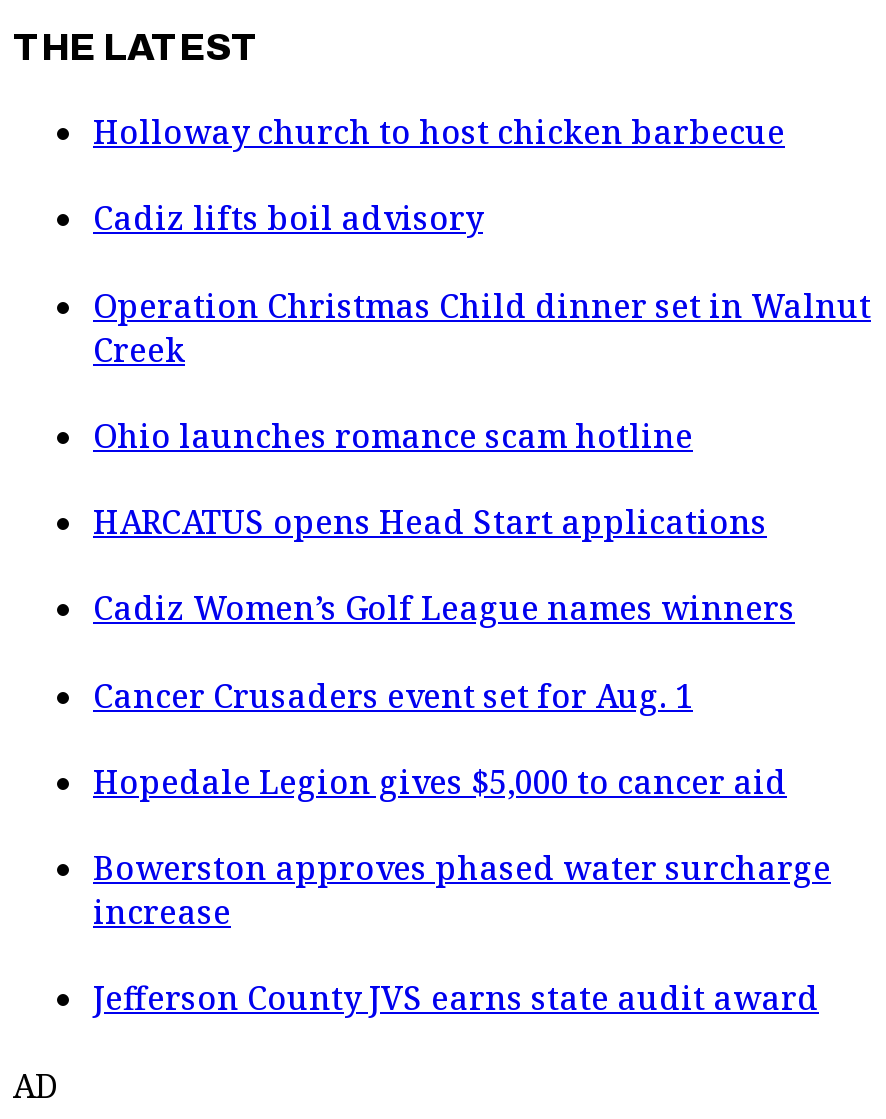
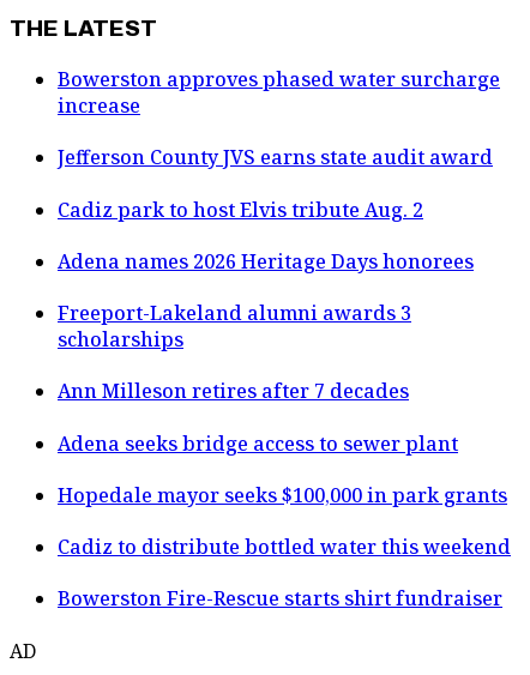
[93,110,871,804] Holloway church to host chicken barbecue | Cadiz lifts boil advisory | Operation Christmas Child dinner set in Walnut | Creek | Ohio launches romance scam hotline | HARCATUS opens Head Start applications | Cadiz Women’s Golf League names winners | Cancer Crusaders event set for Aug. 1 | Hopedale Legion gives $5,000 to cancer aid -> none
moved [93,846,831,1021] -> [58,66,500,171]: Bowerston approves phased water surcharge | increase | Jefferson County JVS earns state audit award
none -> [58,196,511,612] Cadiz park to host Elvis tribute Aug. 2 | Adena names 2026 Heritage Days honorees | Freeport-Lakeland alumni awards 3 | scholarships | Ann Milleson retires after 7 decades | Adena seeks bridge access to sewer plant | Hopedale mayor seeks $100,000 in park grants | Cadiz to distribute bottled water this weekend | Bowerston Fire-Rescue starts shirt fundraiser

